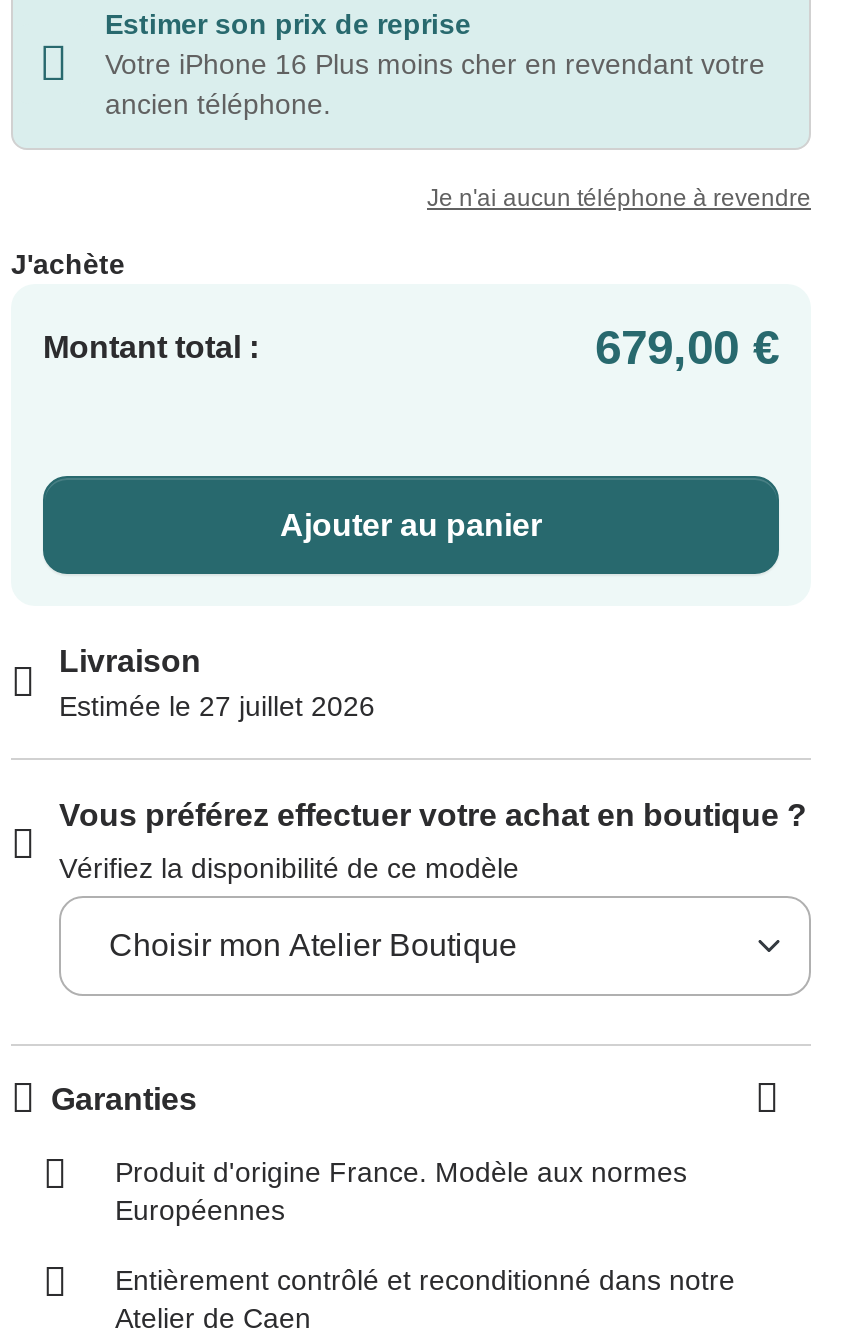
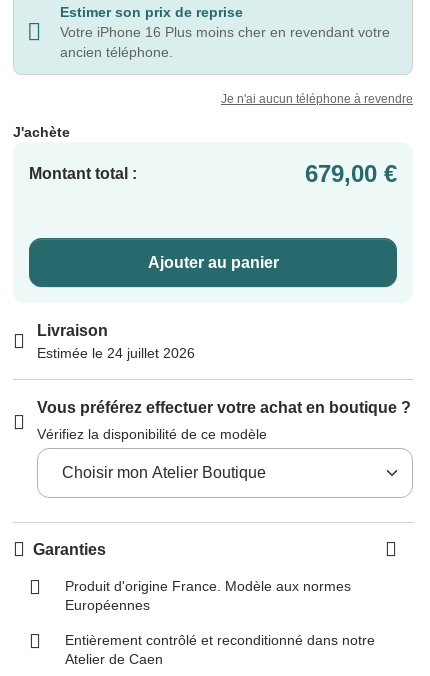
[59,690,375,722] Estimée le 27 juillet 2026 -> [37,345,195,361] Estimée le 24 juillet 2026

